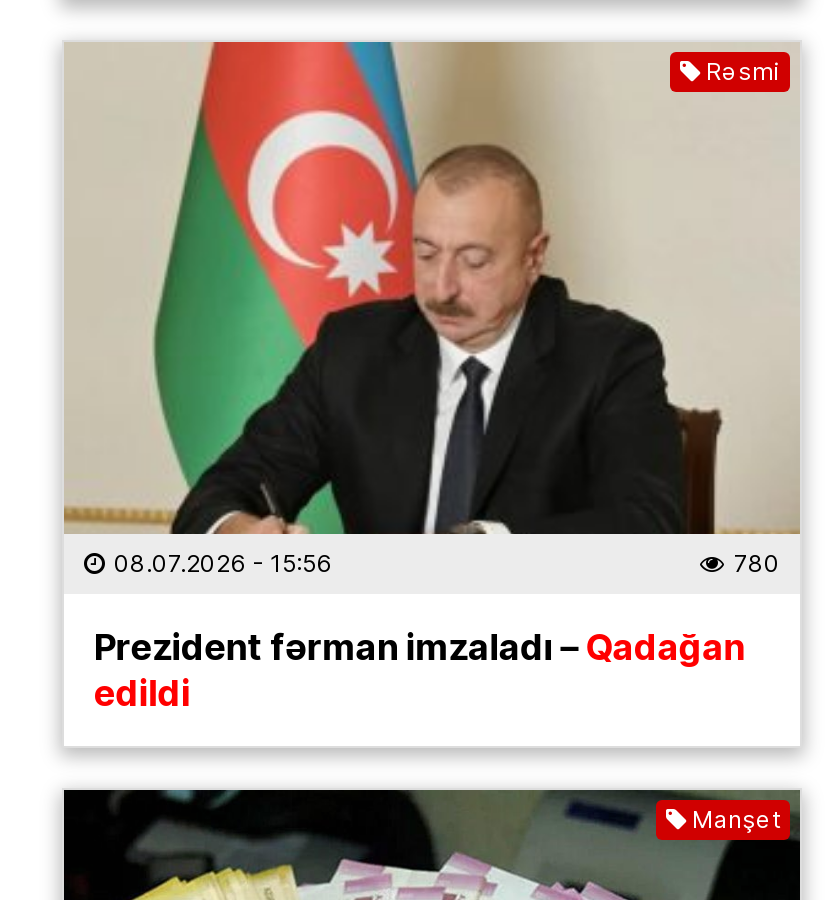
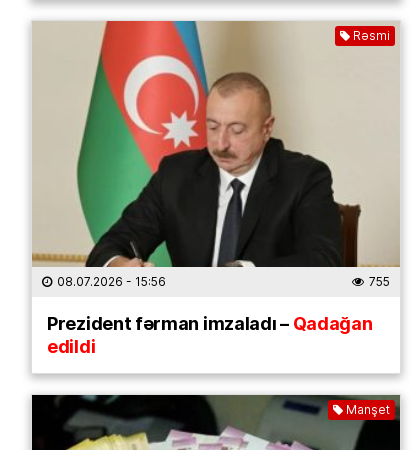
[734,546,780,580] 780 -> [369,273,390,290] 755

